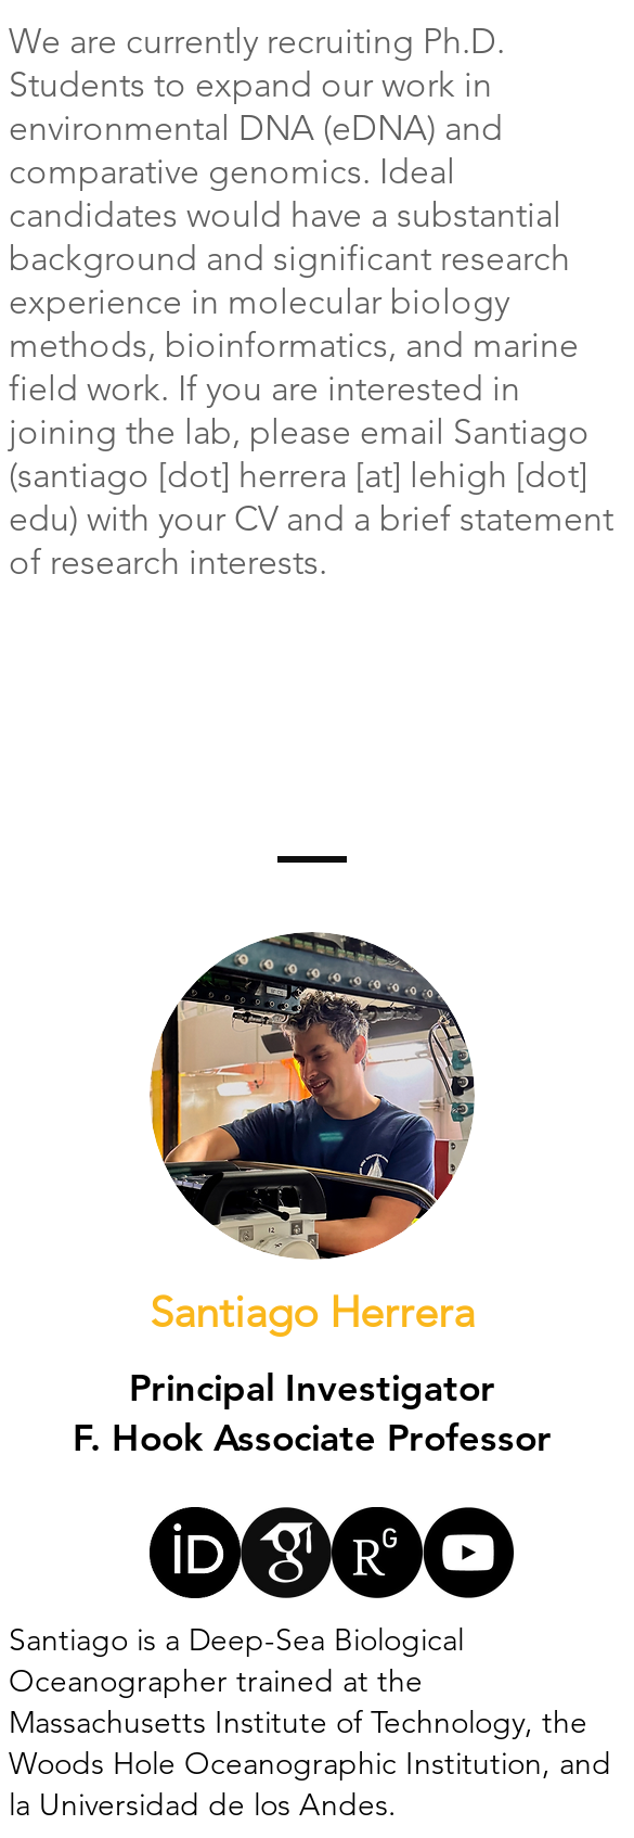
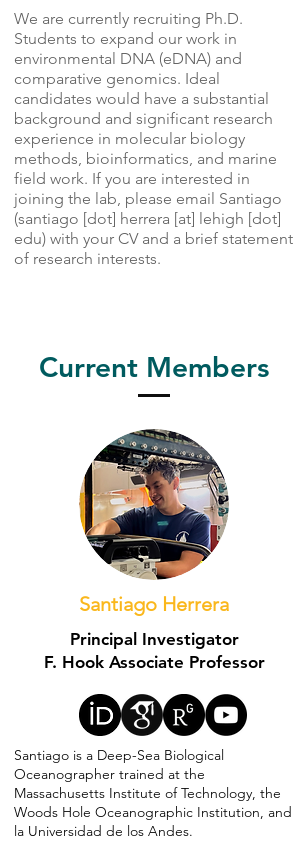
none -> [39,350,269,384] Current Members

